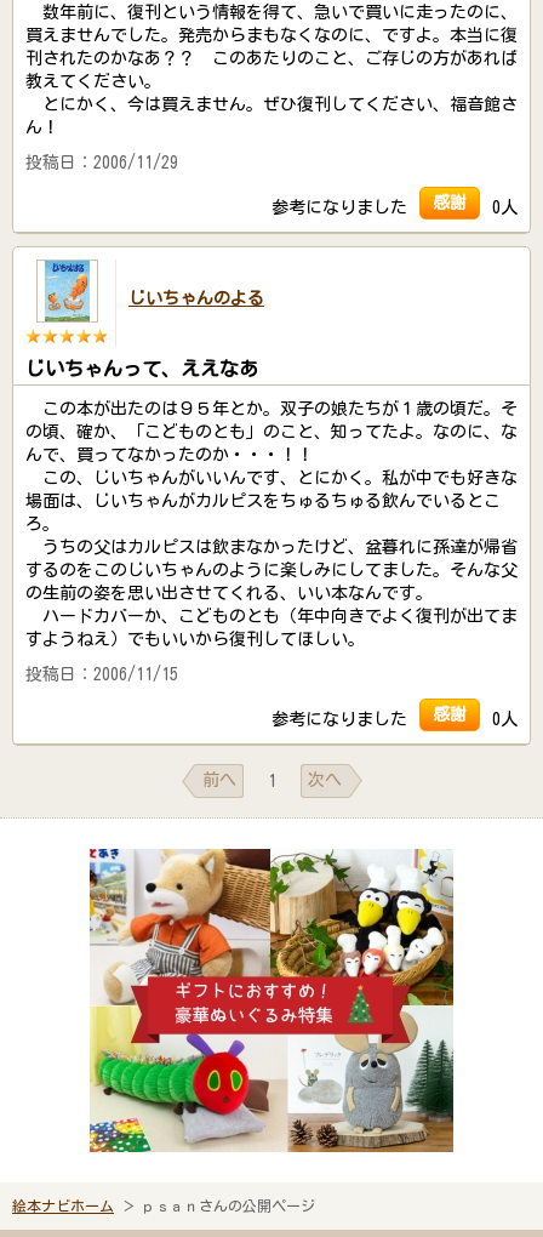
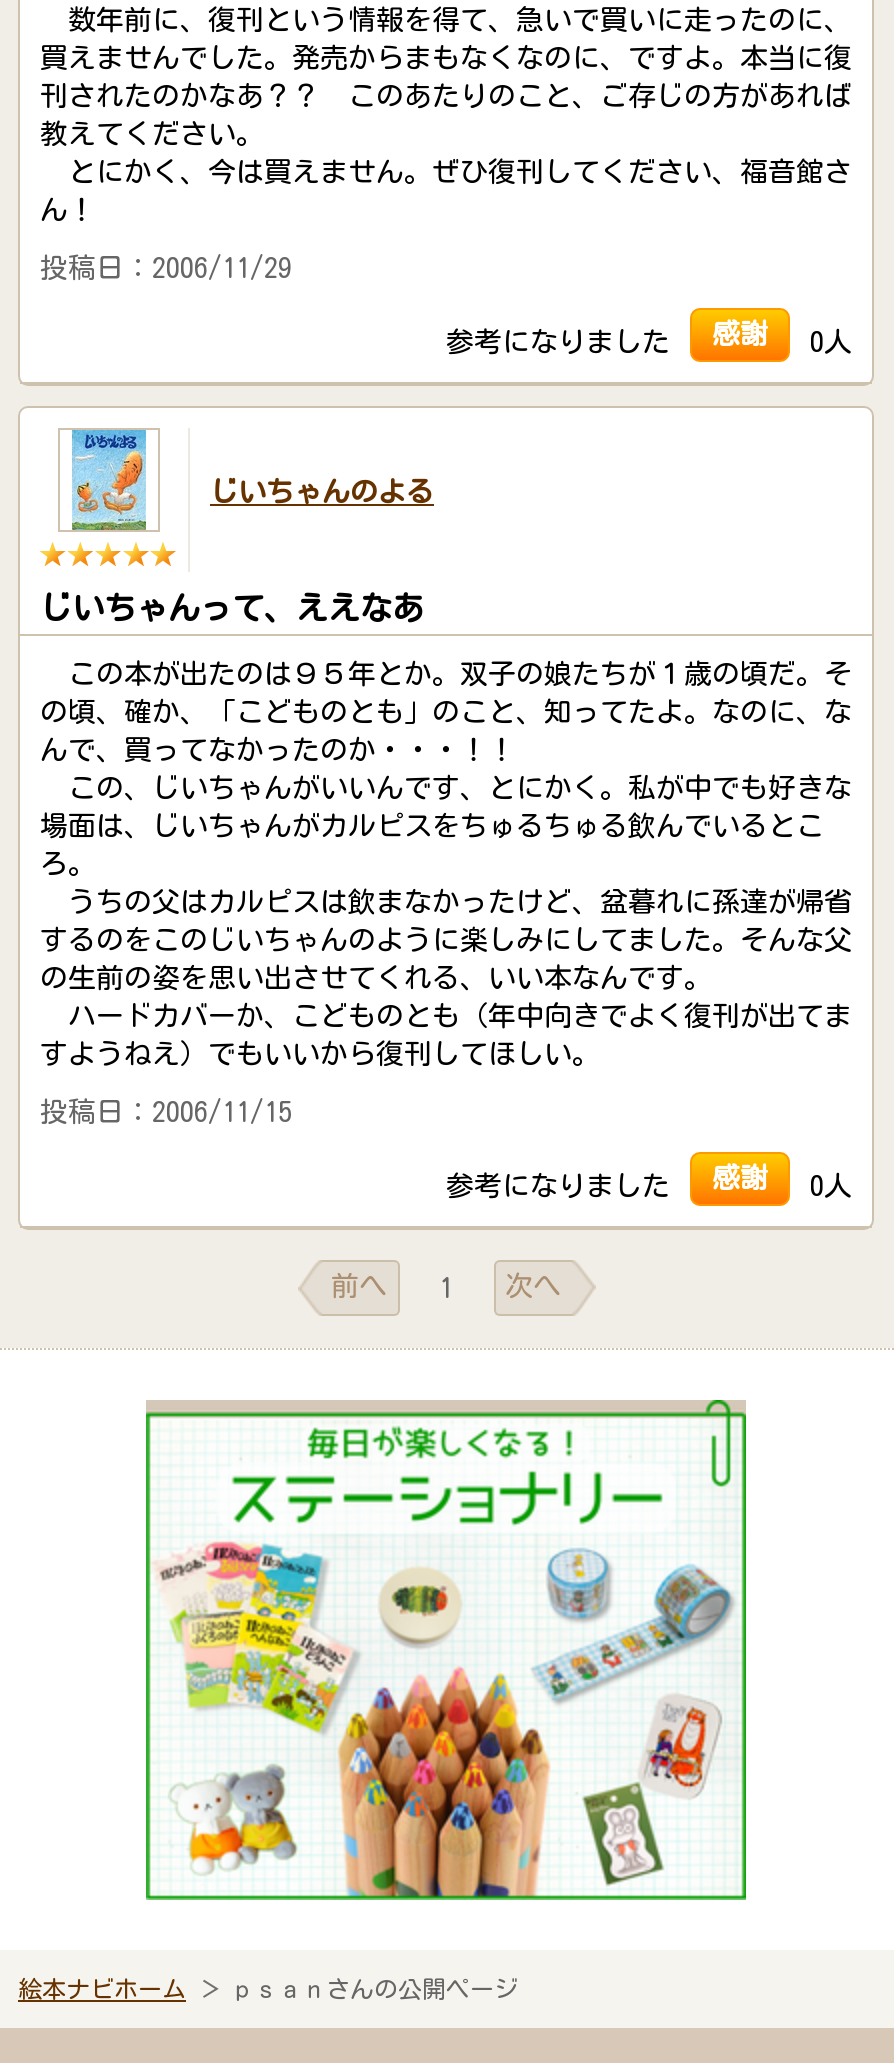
[88,848,455,1153] [image] -> [144,1398,748,1902] [image]

